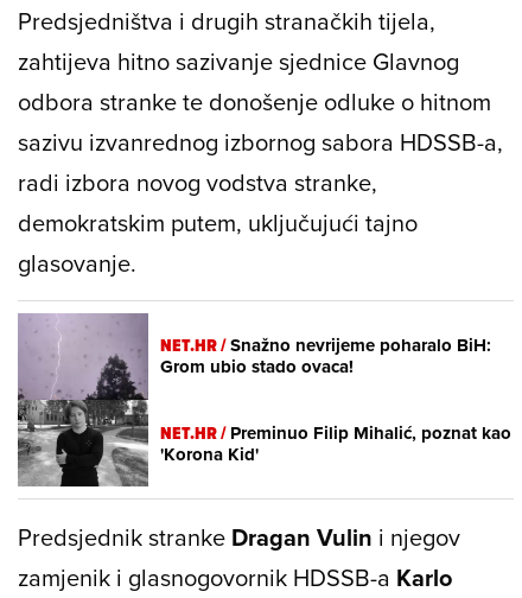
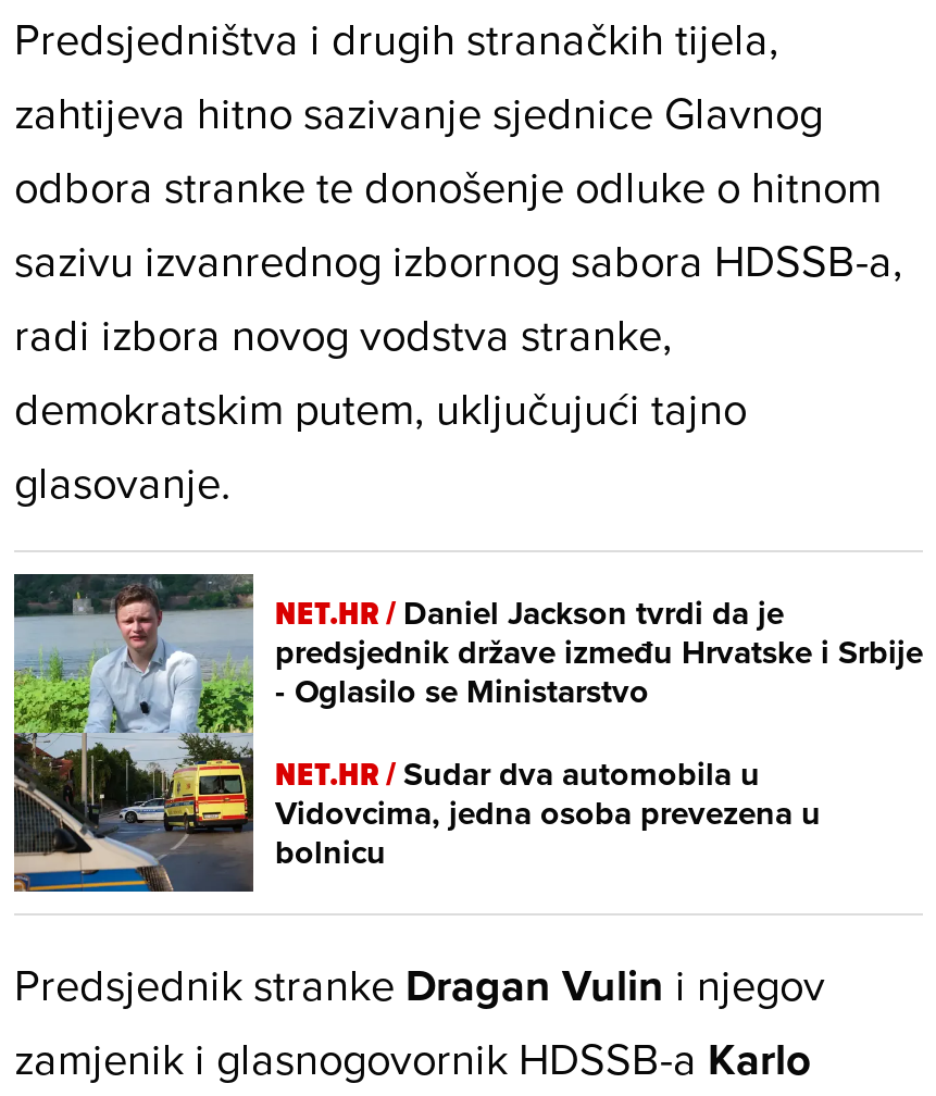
[17,313,491,488] [image] | NET.HR / Snažno nevrijeme poharalo BiH: | Grom ubio stado ovaca! -> [12,572,923,894] [image] | NET.HR / Daniel Jackson tvrdi da je | predsjednik države između Hrvatske i Srbije | - Oglasilo se Ministarstvo
[160,420,511,467] NET.HR / Preminuo Filip Mihalić, poznat kao | 'Korona Kid' -> [275,750,821,876] NET.HR / Sudar dva automobila u | Vidovcima, jedna osoba prevezena u | bolnicu

